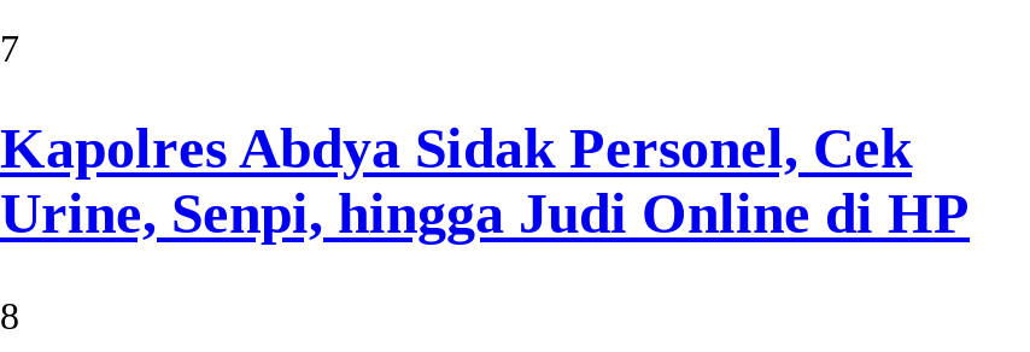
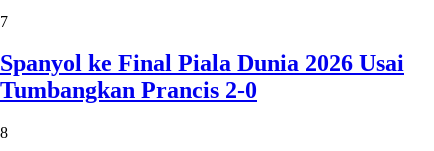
[0,118,970,246] Kapolres Abdya Sidak Personel, Cek | Urine, Senpi, hingga Judi Online di HP -> [0,50,404,103] Spanyol ke Final Piala Dunia 2026 Usai | Tumbangkan Prancis 2-0

